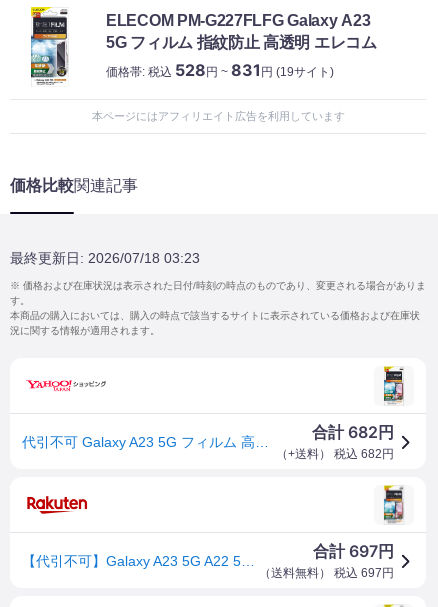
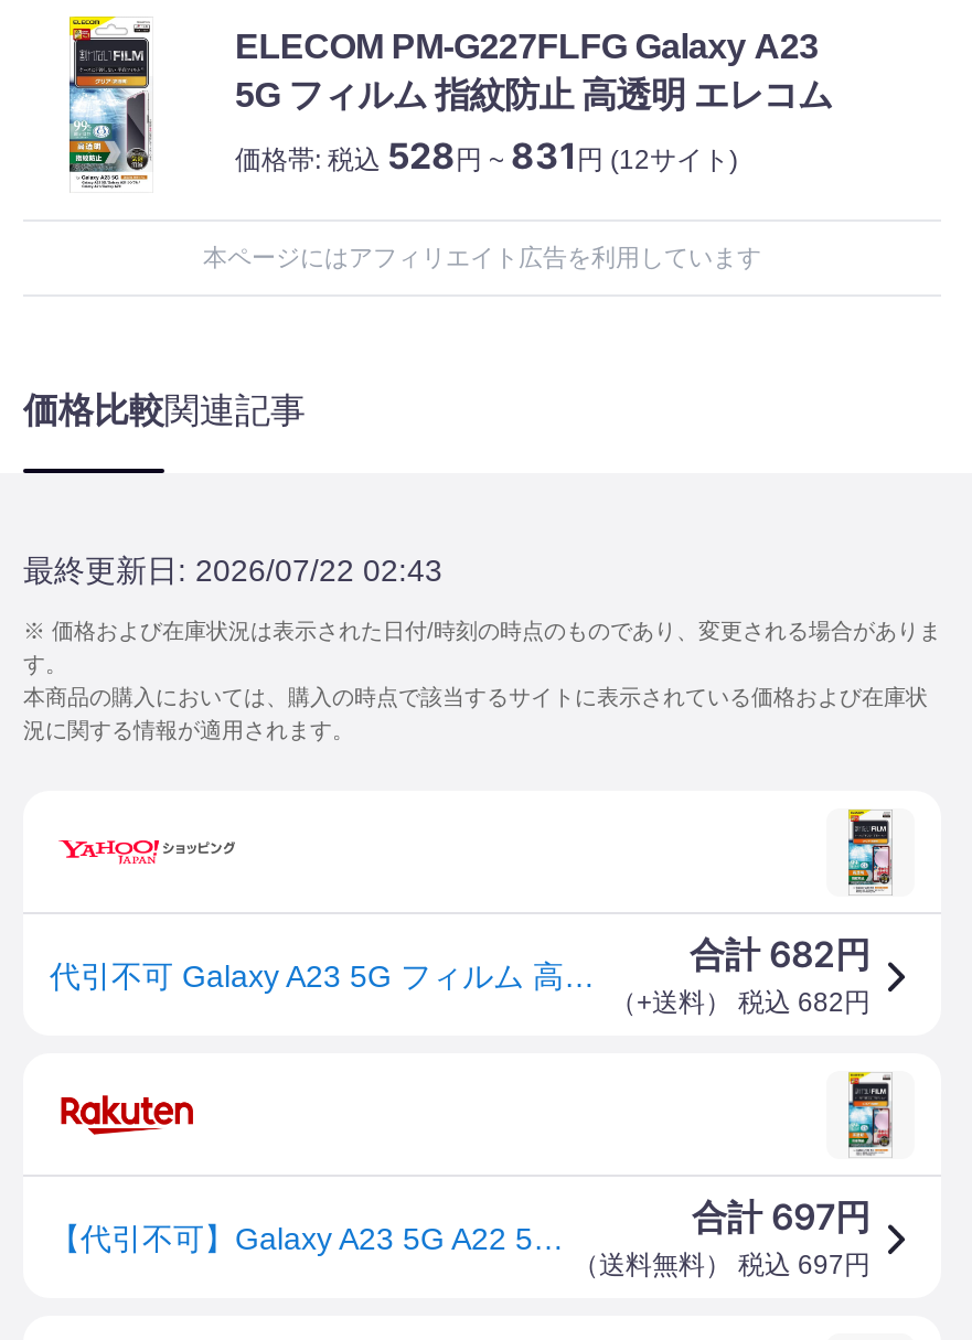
[106,60,334,80] 価格帯:税込528円 ~ 831円 (19サイト) -> [235,133,738,177] 価格帯:税込528円 ~ 831円 (12サイト)
[10,250,200,266] 最終更新日: 2026/07/18 03:23 -> [23,553,442,588] 最終更新日: 2026/07/22 02:43

